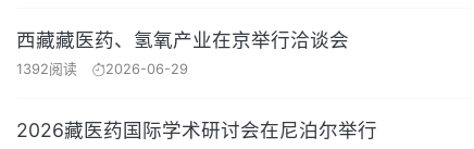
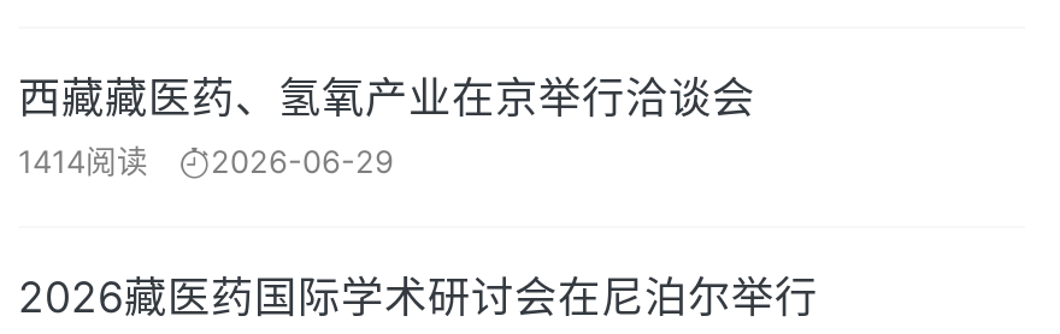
[16,61,188,78] 1392阅读 2026-06-29 -> [18,145,394,181] 1414阅读 2026-06-29

